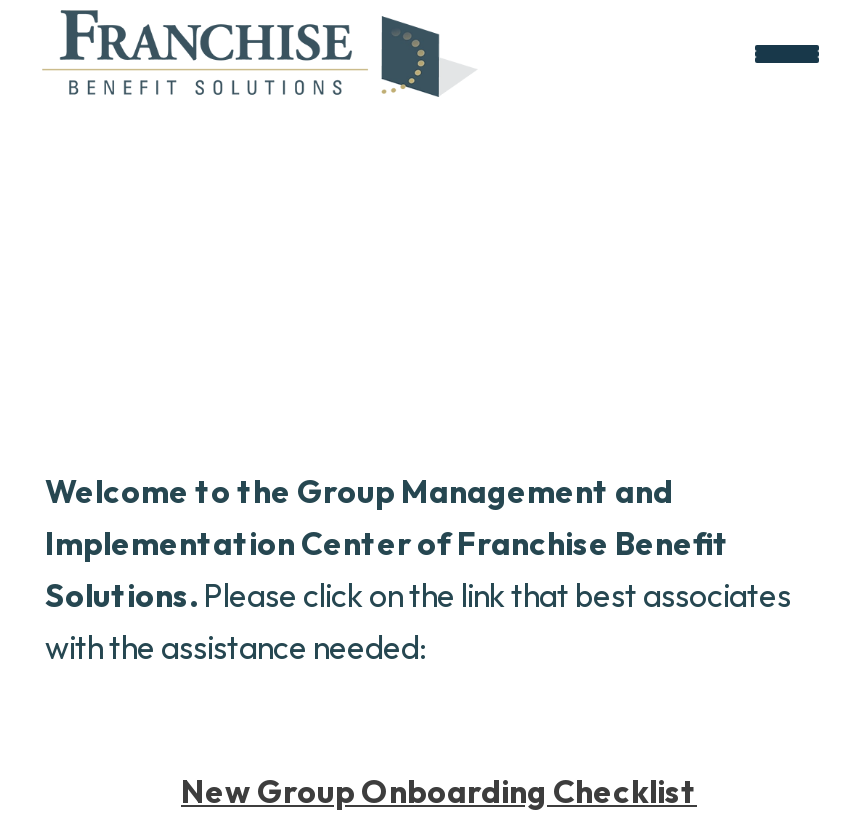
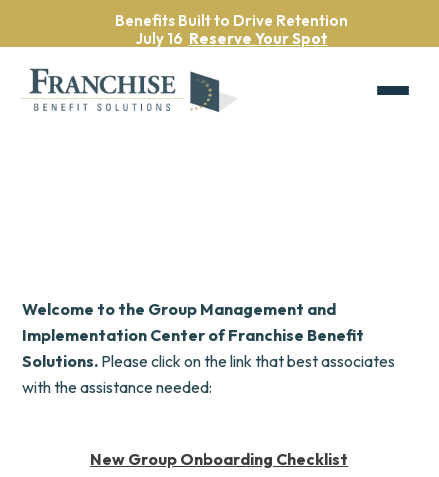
none -> [114,11,347,48] Benefits Built to Drive Retention | July 16 Reserve Your Spot

